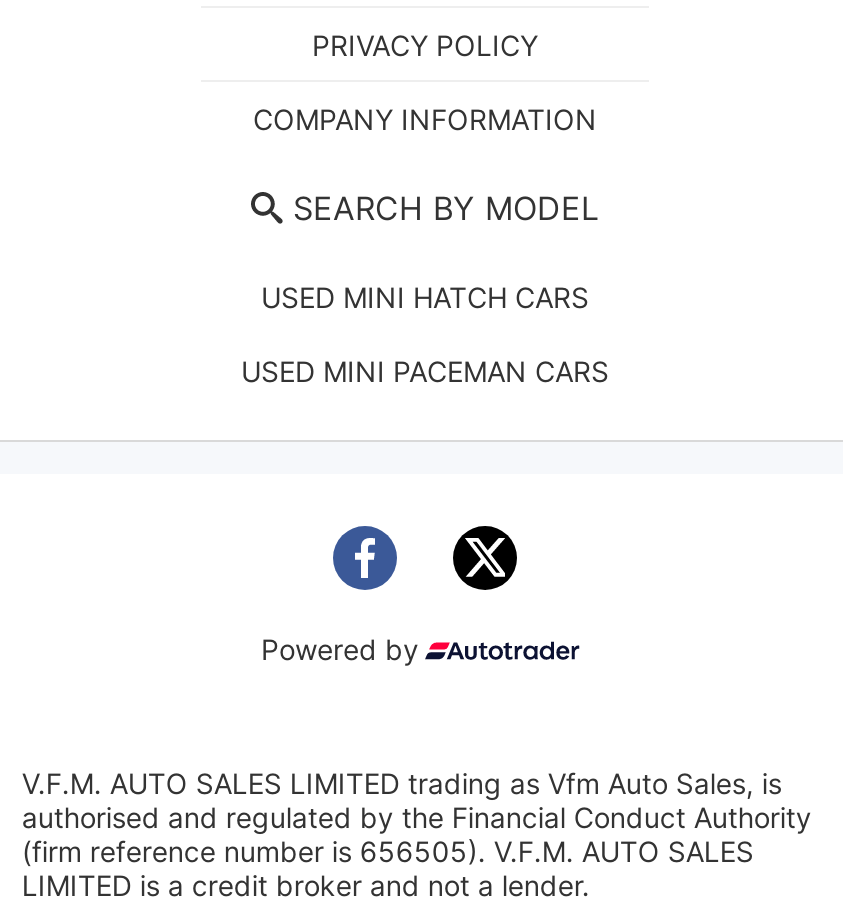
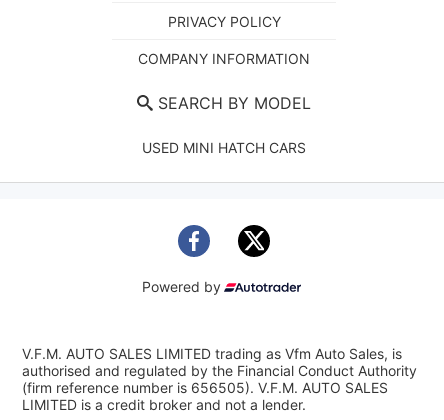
[241,354,609,388] USED MINI PACEMAN CARS -> none

